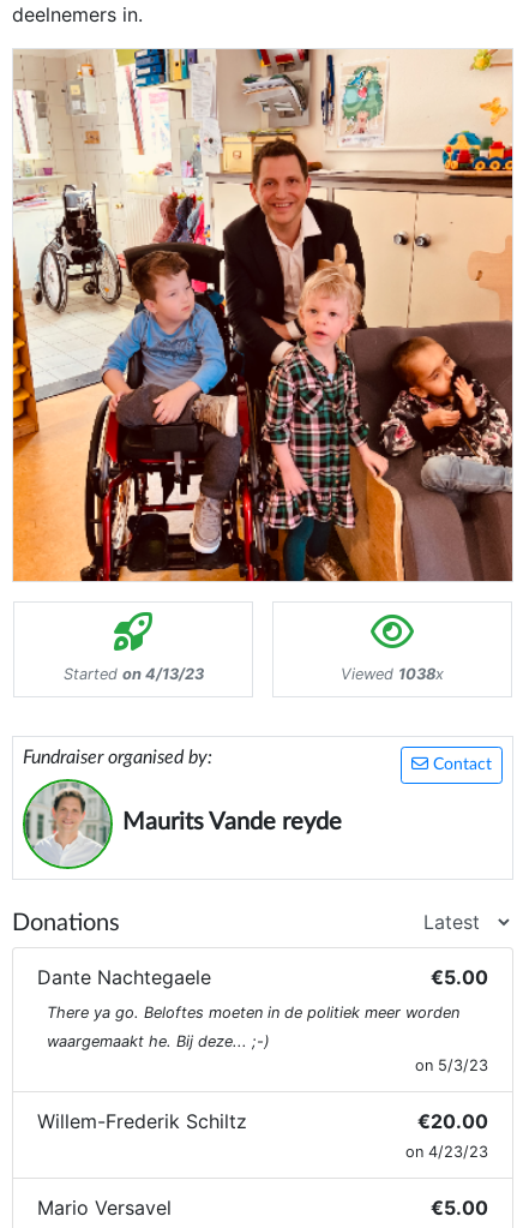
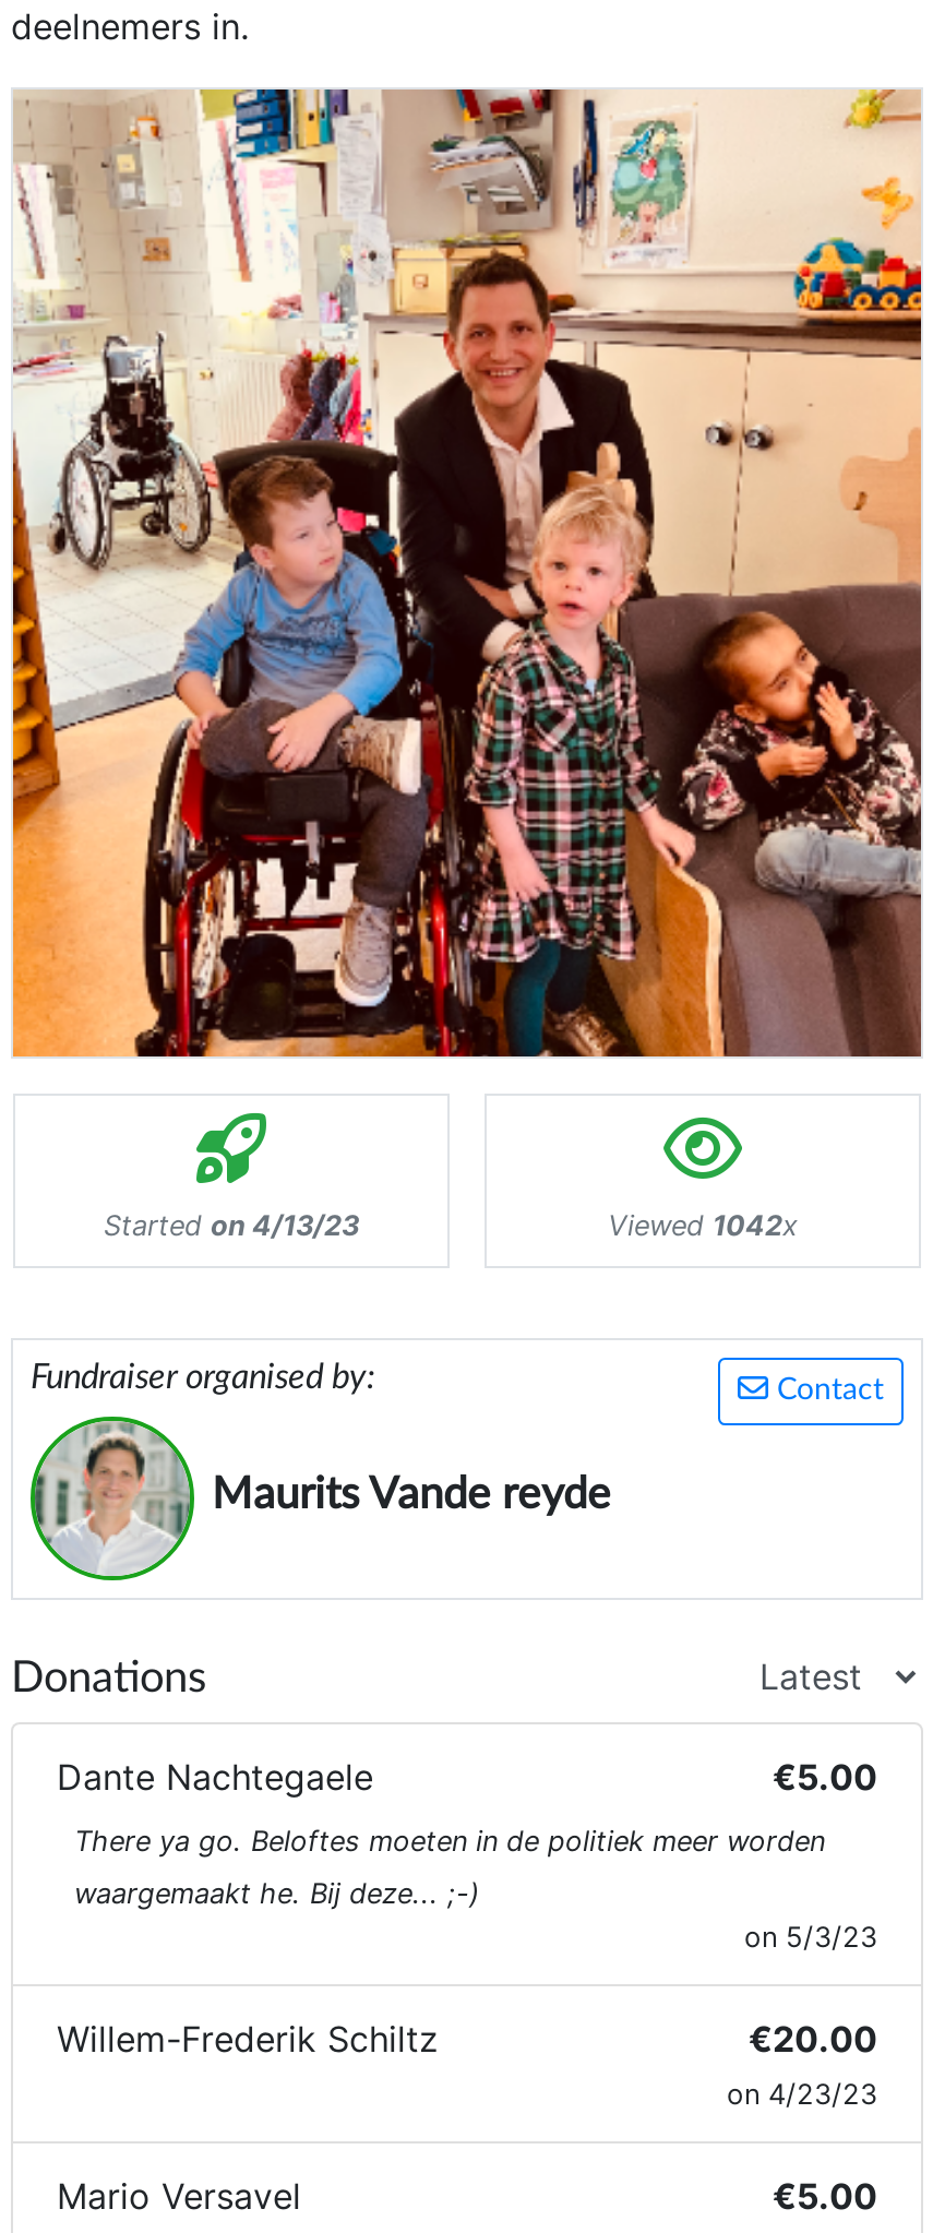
[341,665,444,684] Viewed 1038x -> [608,1210,798,1243] Viewed 1042x

